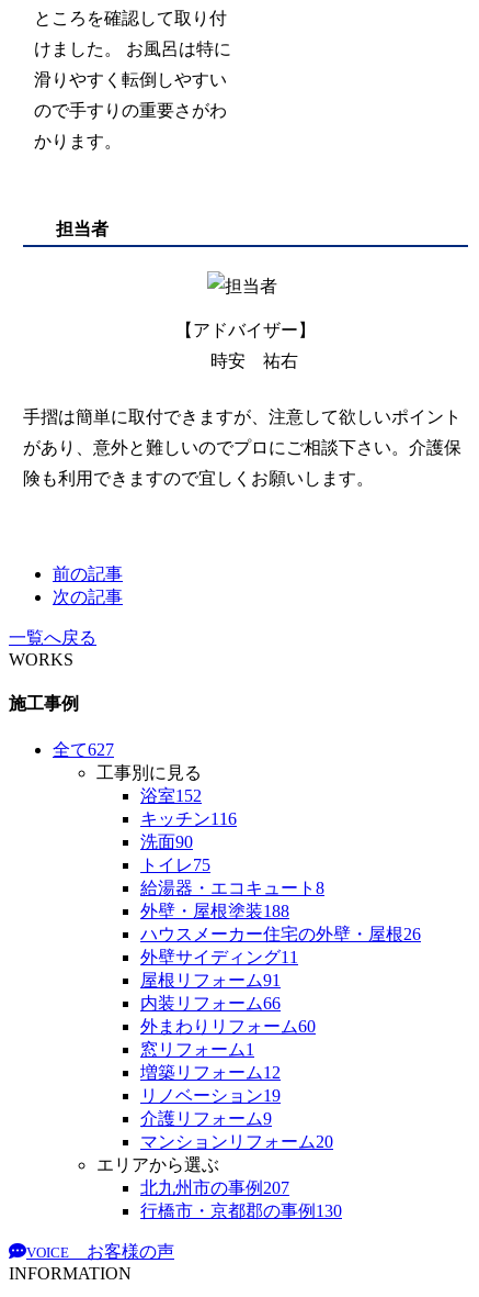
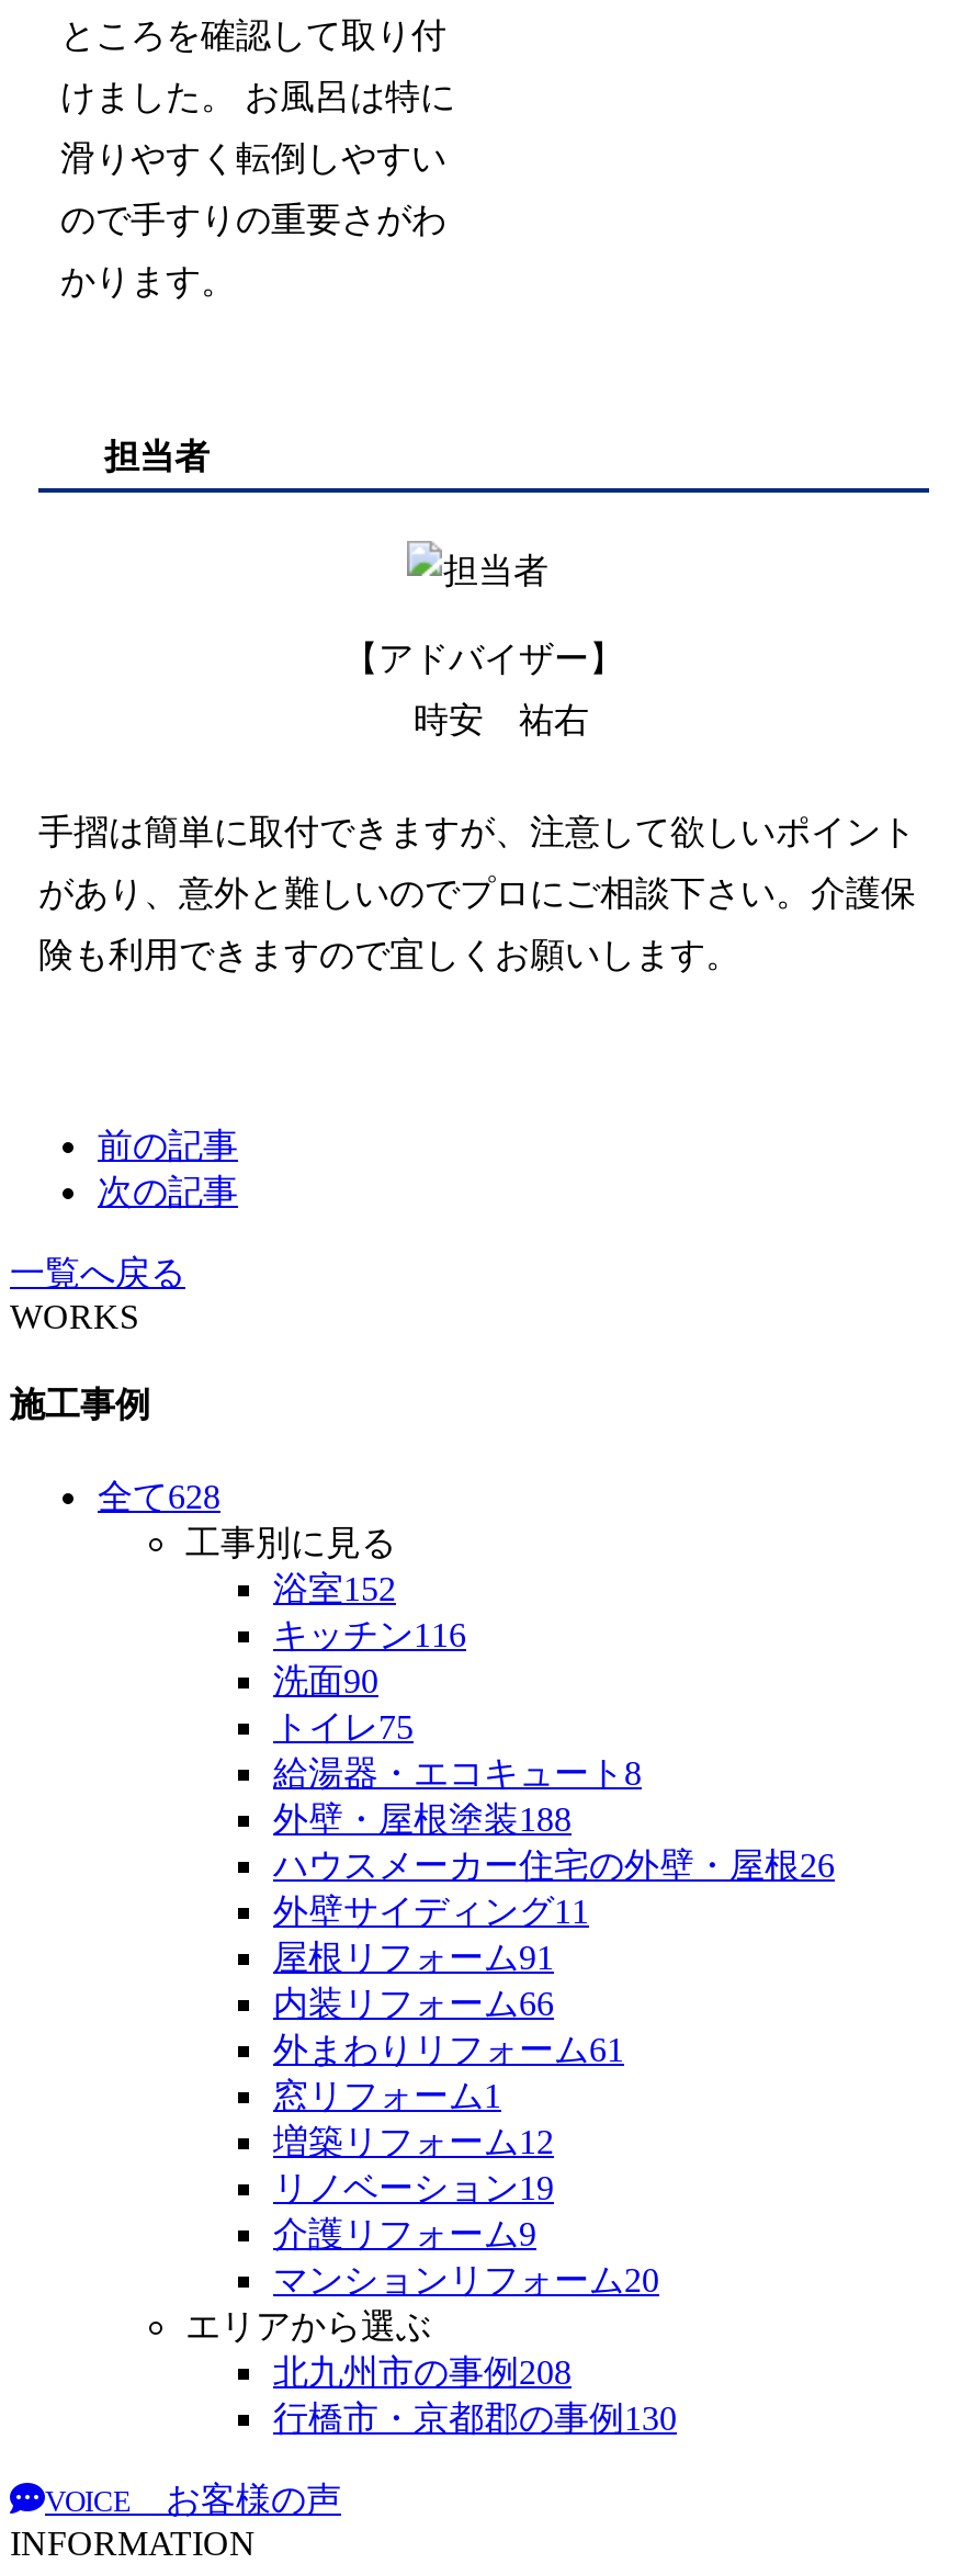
[53,741,114,759] 全て627 -> [98,1479,220,1516] 全て628
[140,1017,316,1036] 外まわりリフォーム60 -> [273,2031,624,2069] 外まわりリフォーム61
[140,1179,289,1197] 北九州市の事例207 -> [273,2354,572,2391] 北九州市の事例208

